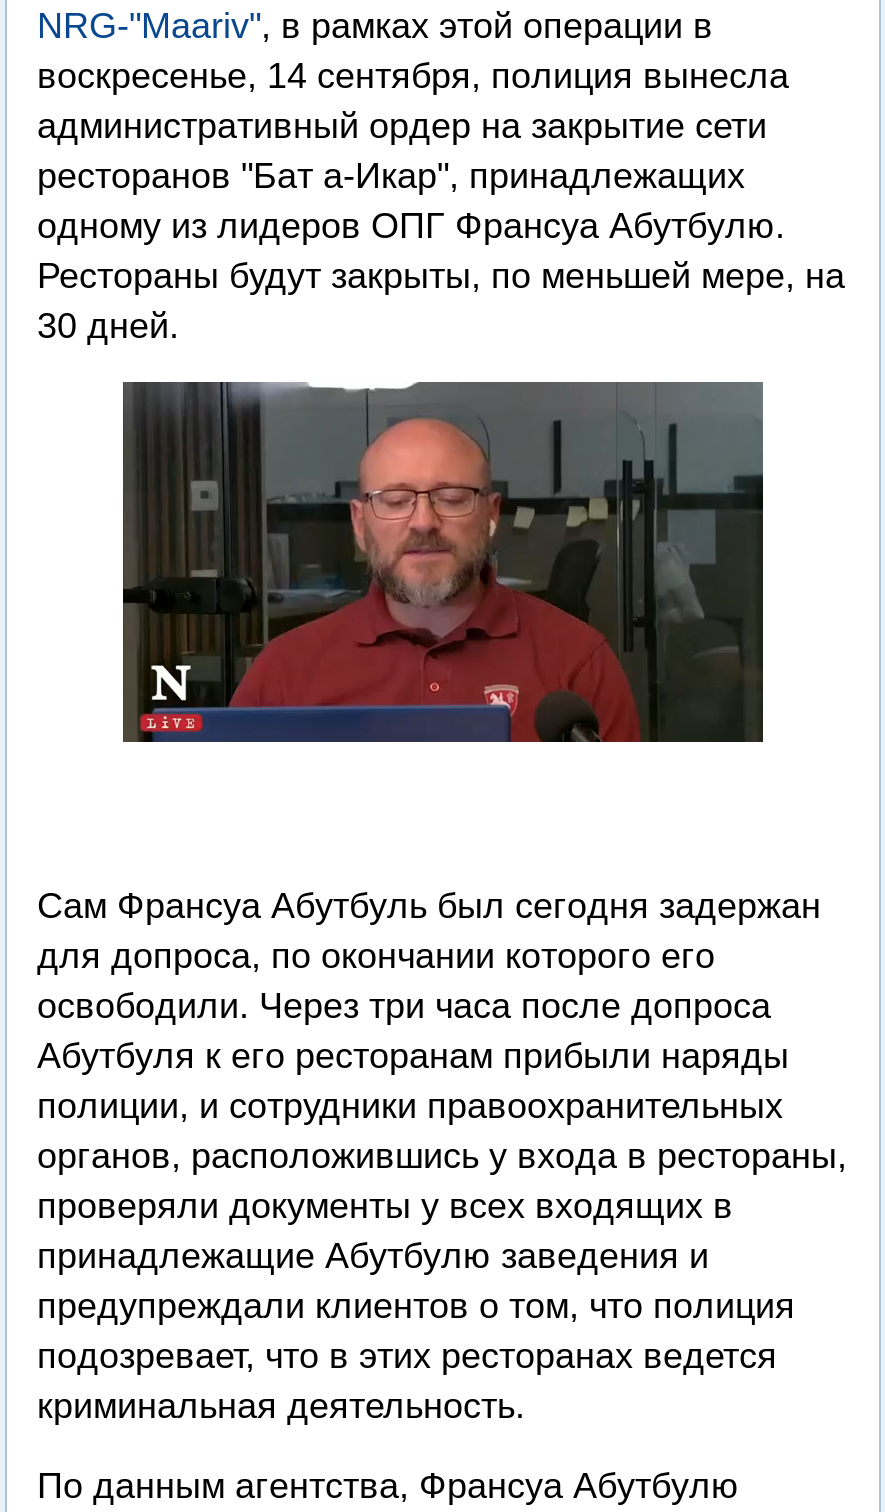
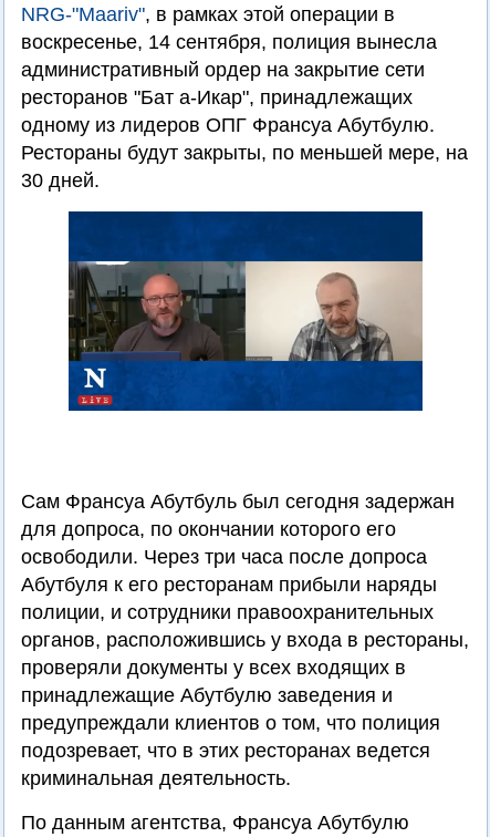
[123,380,765,744] [image] -> [69,210,424,412] [image]

